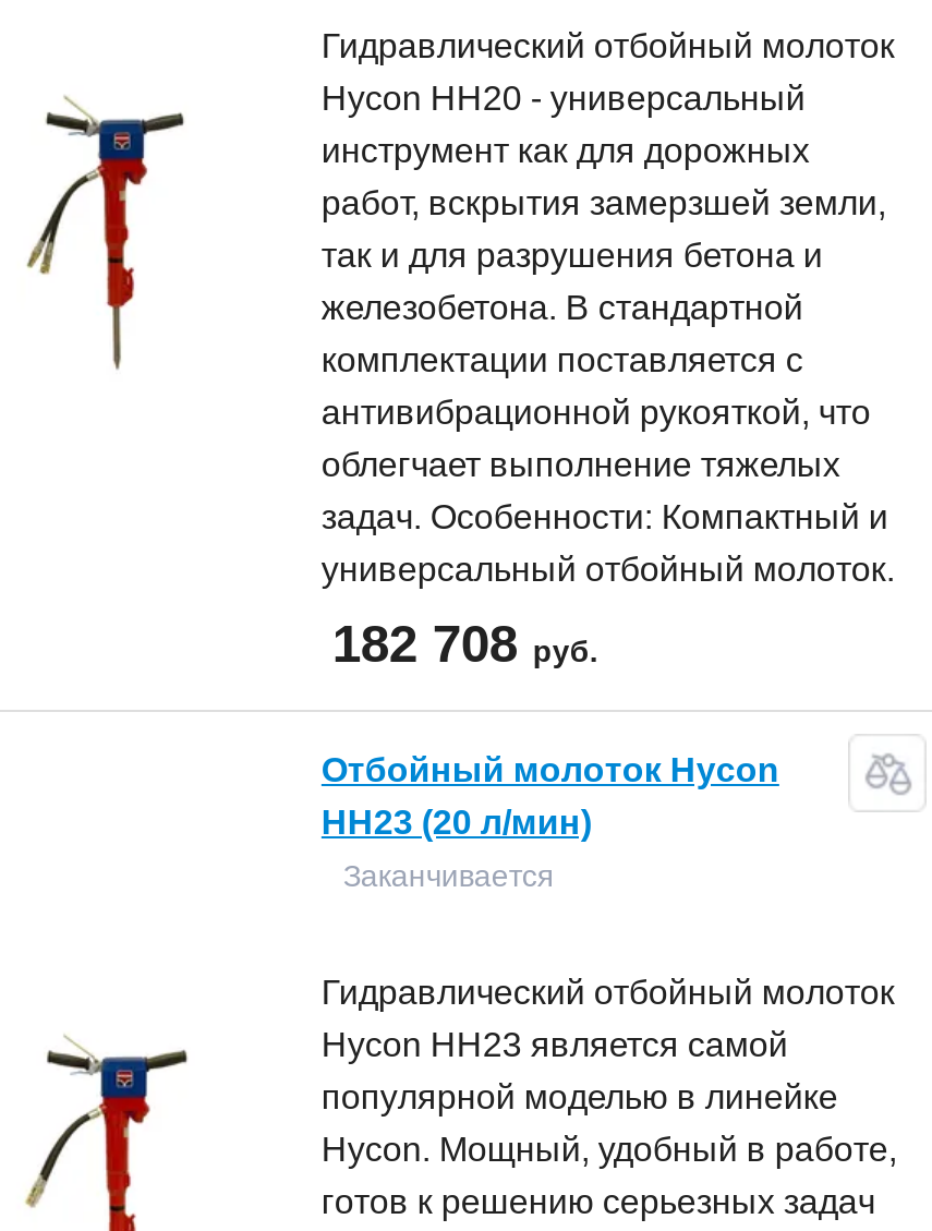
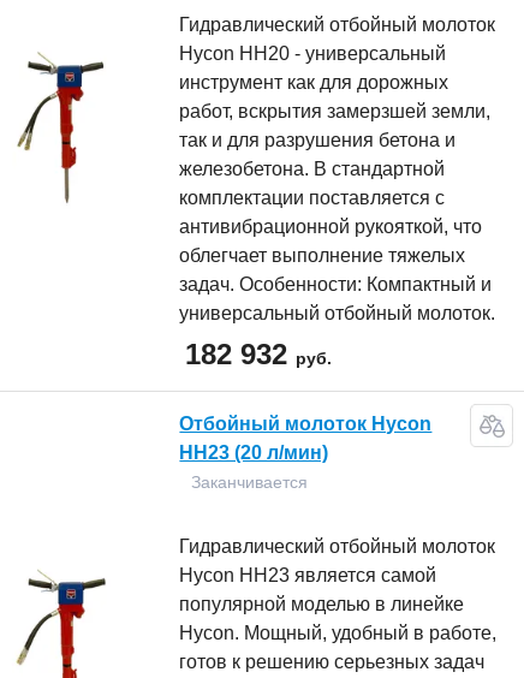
[332,614,598,673] 182 708 руб. -> [186,338,332,370] 182 932 руб.

